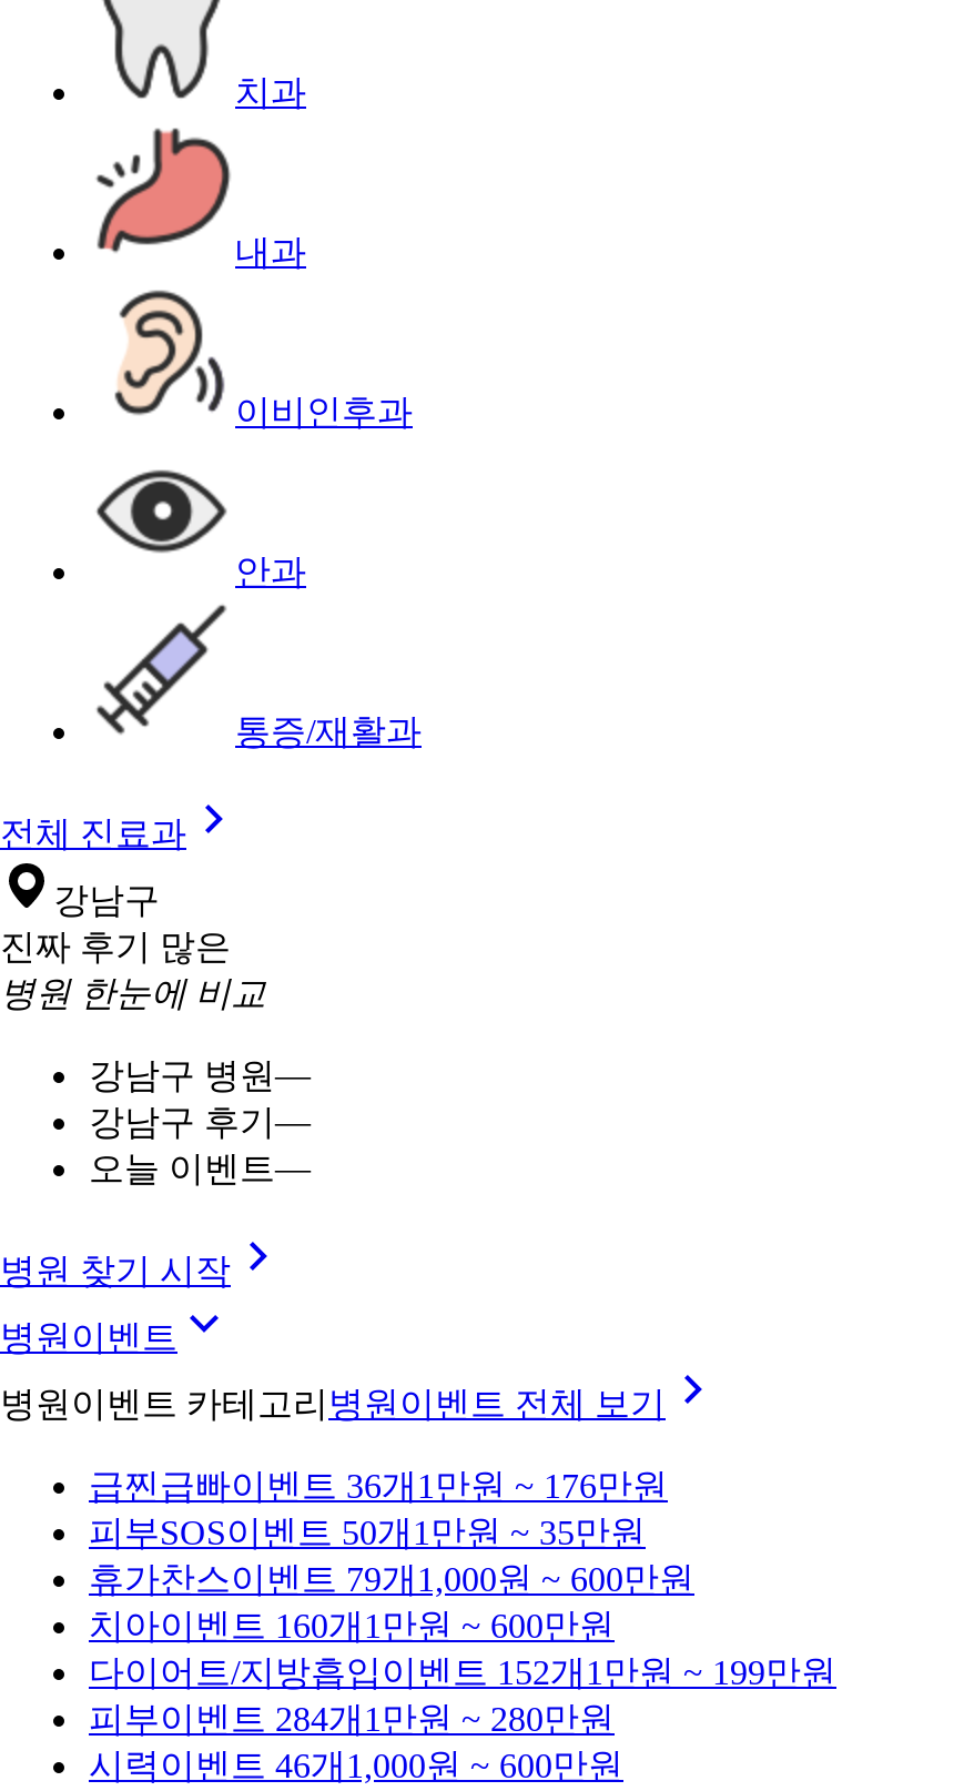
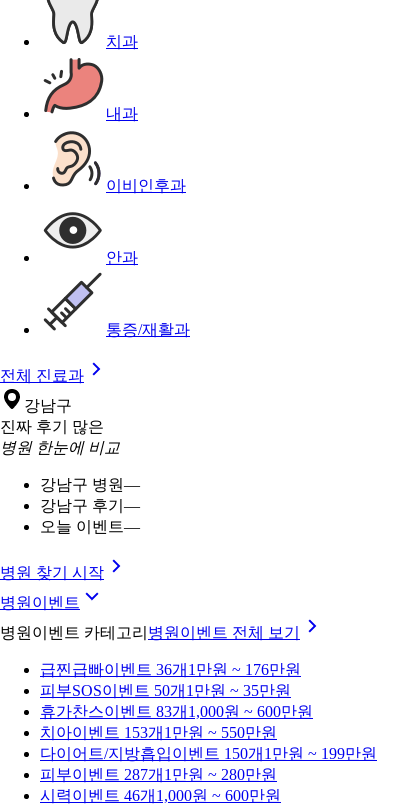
[89,1560,694,1598] 휴가찬스 이벤트 79개 1,000원 ~ 600만원 -> [40,703,313,720] 휴가찬스 이벤트 83개 1,000원 ~ 600만원
[89,1607,615,1645] 치아이벤트 160개 1만원 ~ 600만원 -> [40,724,277,741] 치아이벤트 153개 1만원 ~ 550만원
[89,1653,836,1691] 다이어트/지방흡입 이벤트 152개 1만원 ~ 199만원 -> [40,745,377,762] 다이어트/지방흡입 이벤트 150개 1만원 ~ 199만원
[89,1700,615,1738] 피부이벤트 284개 1만원 ~ 280만원 -> [40,766,277,783] 피부이벤트 287개 1만원 ~ 280만원

